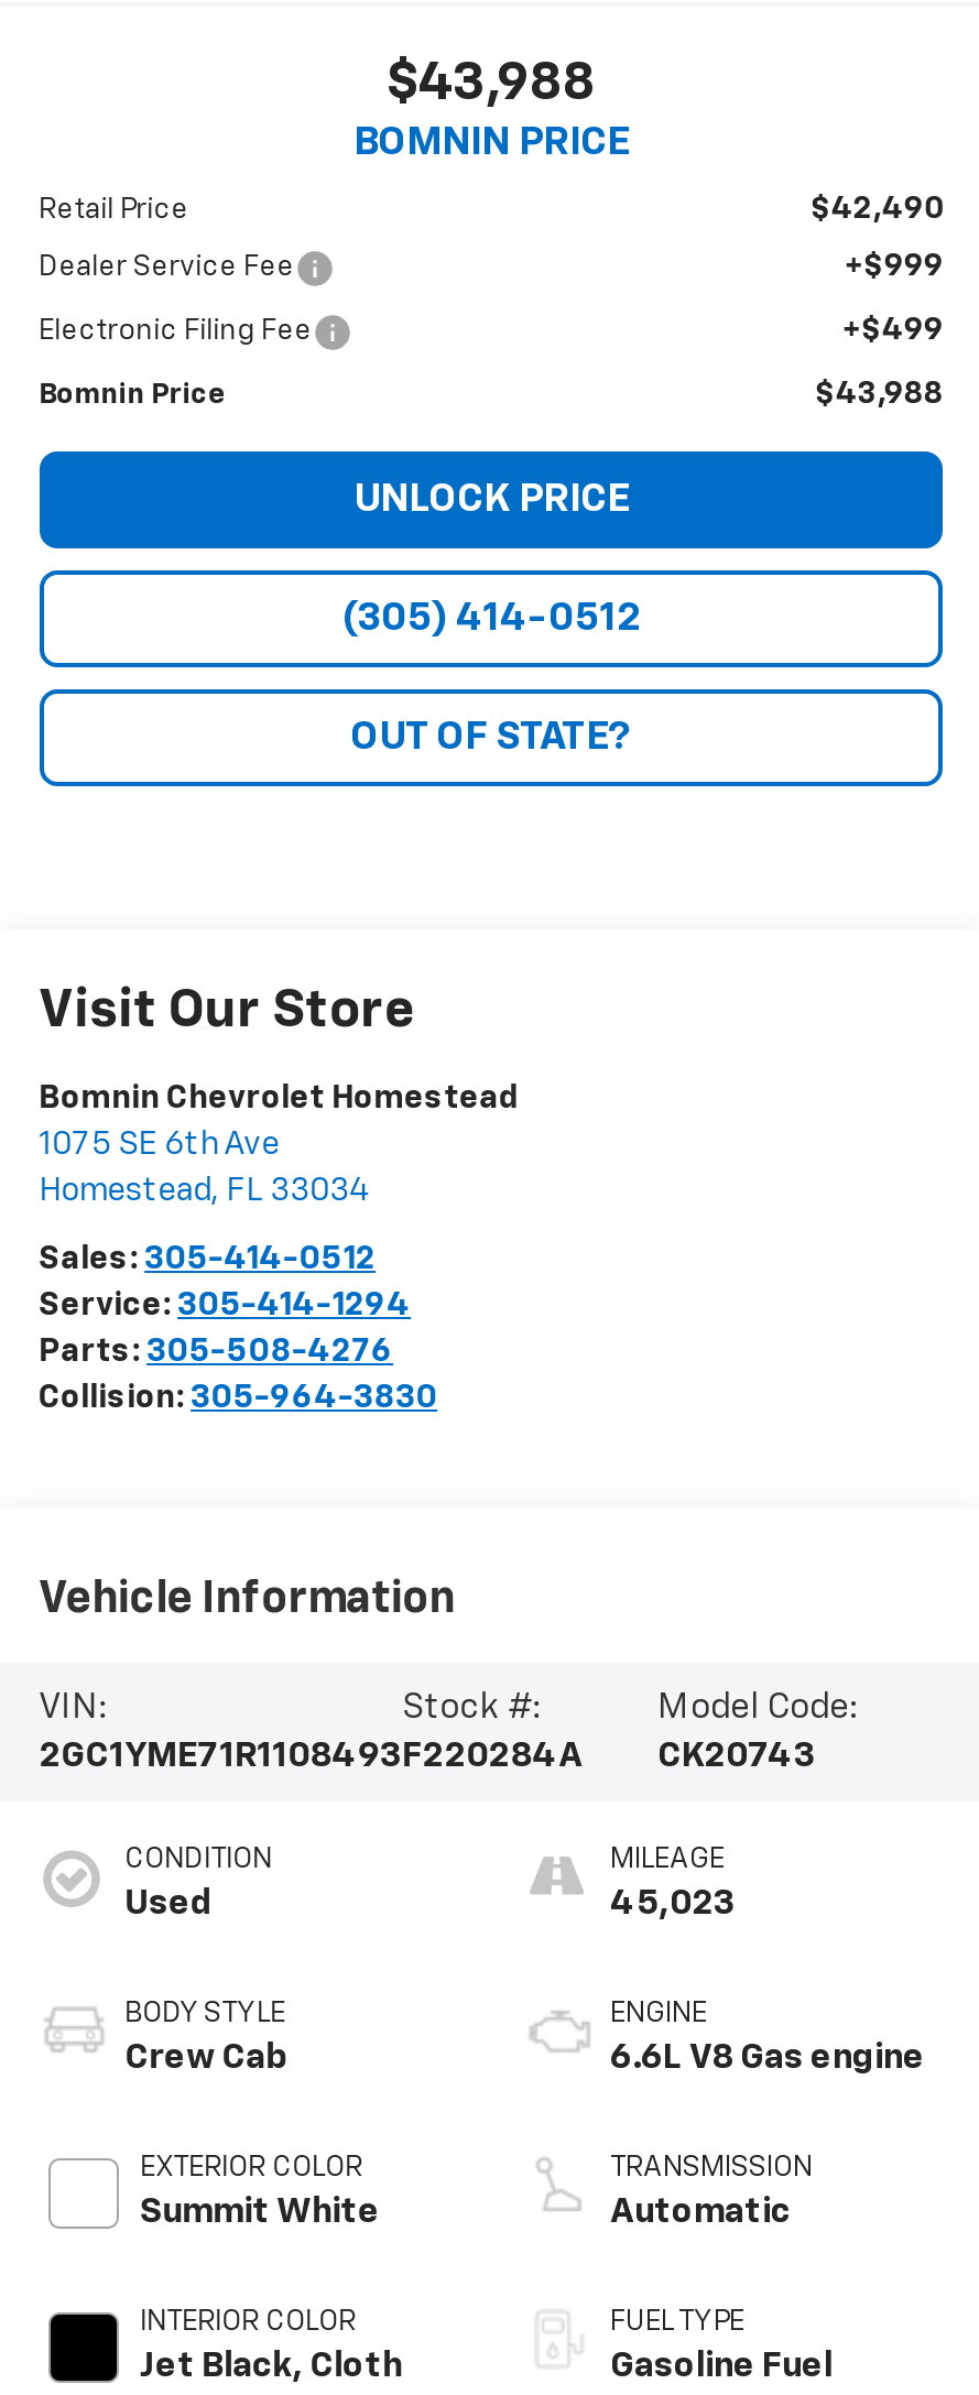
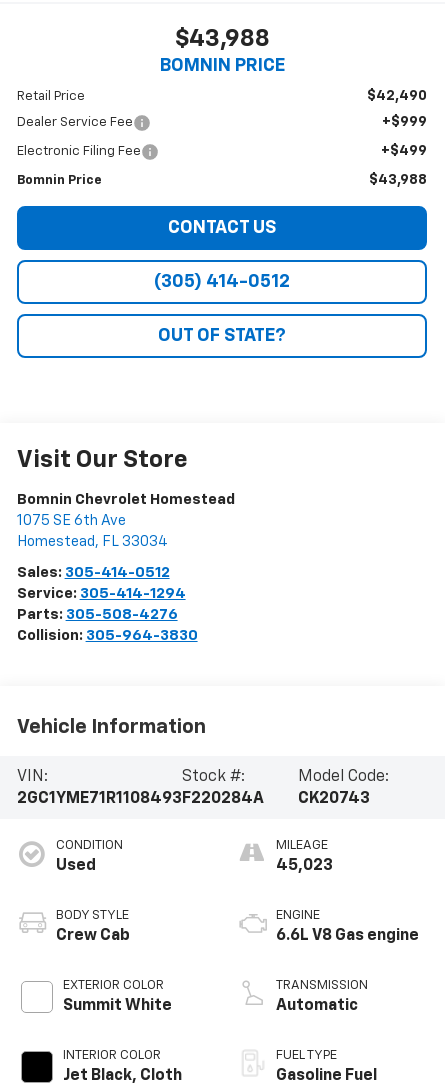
[353,481,629,520] UNLOCK PRICE -> [168,219,276,237] CONTACT US

